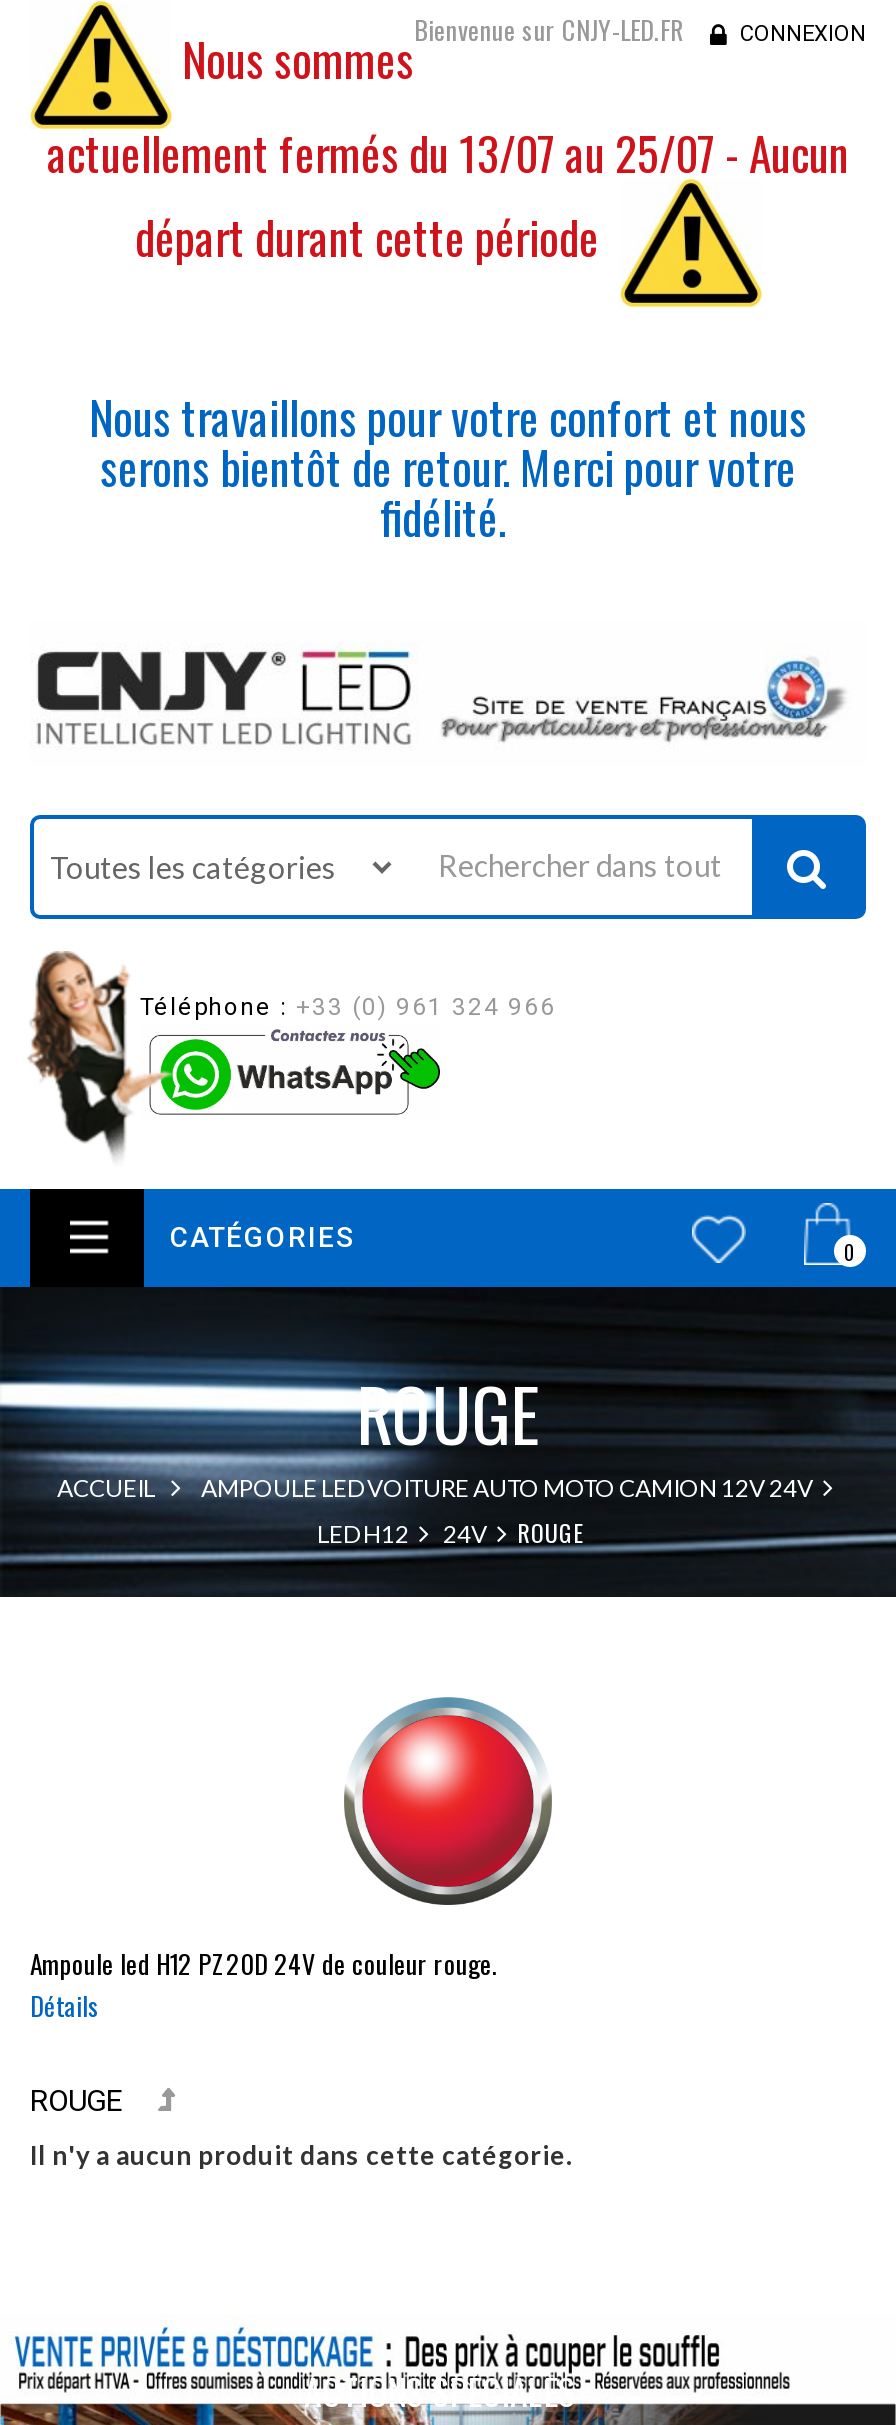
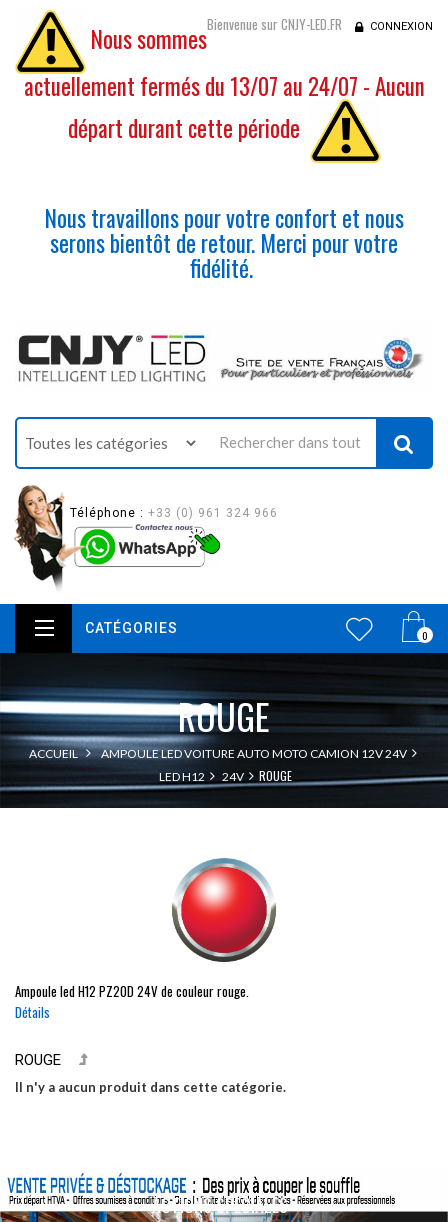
[47,119,849,187] actuellement fermés du 13/07 au 25/07 - Aucun -> [23,69,424,103] actuellement fermés du 13/07 au 24/07 - Aucun

